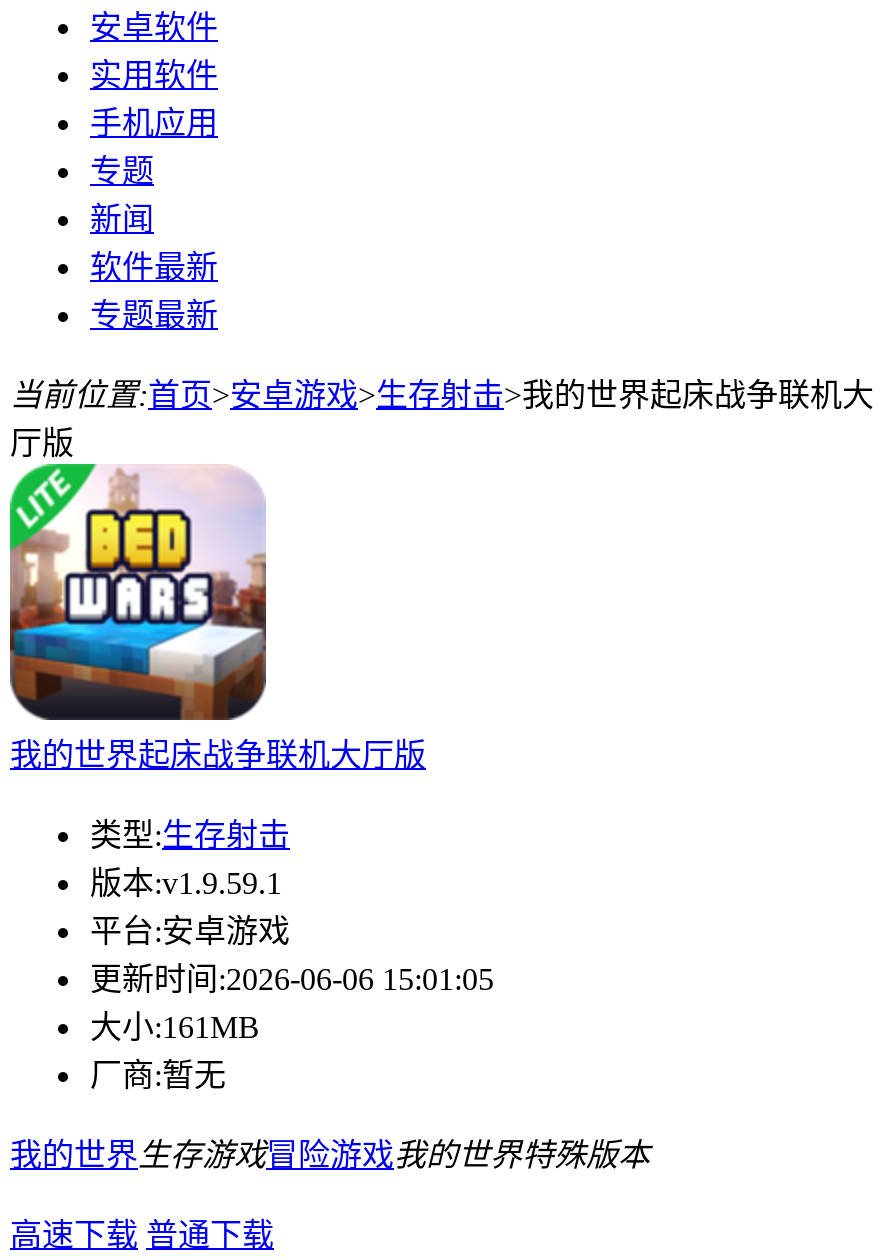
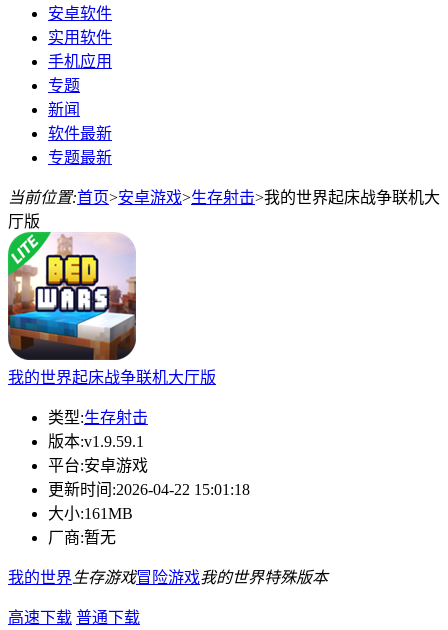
[90,962,494,996] 更新时间:2026-06-06 15:01:05 -> [48,481,250,498] 更新时间:2026-04-22 15:01:18

